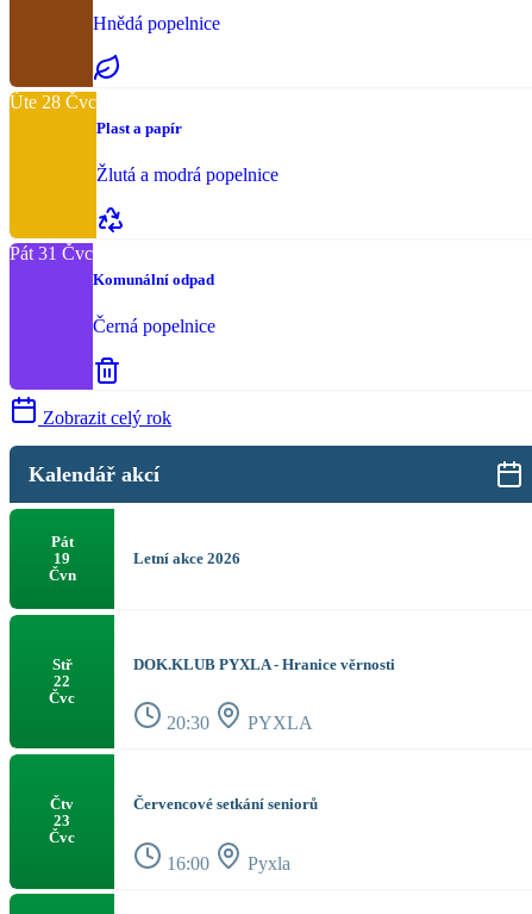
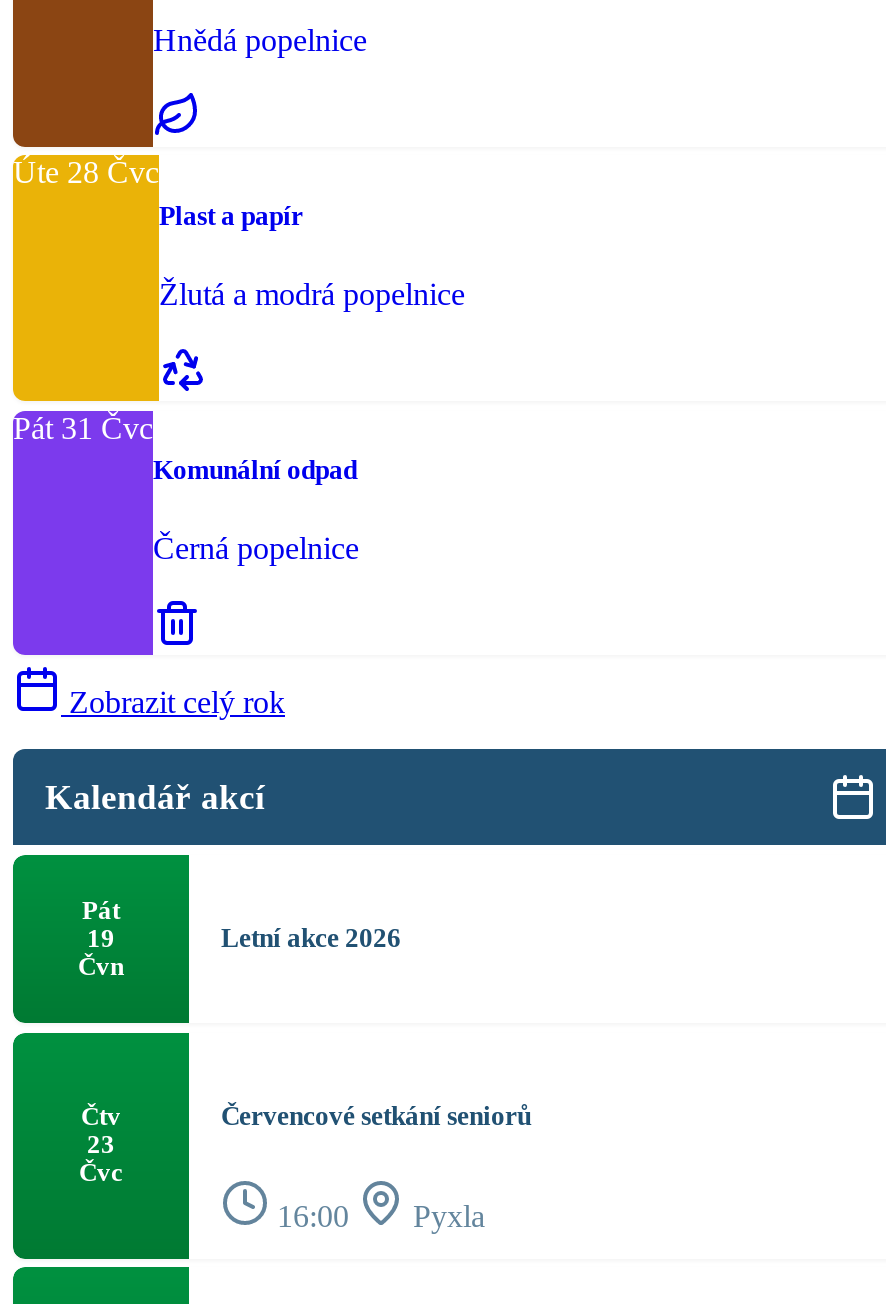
[49,657,75,707] Stř | 22 | Čvc -> none
[133,656,395,733] DOK.KLUB PYXLA - Hranice věrnosti | 20:30 | PYXLA -> none

